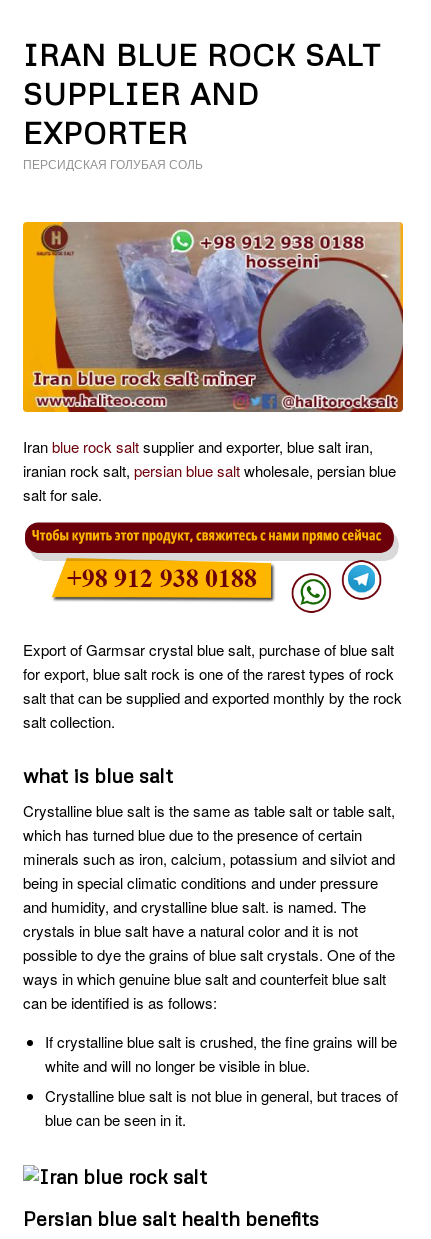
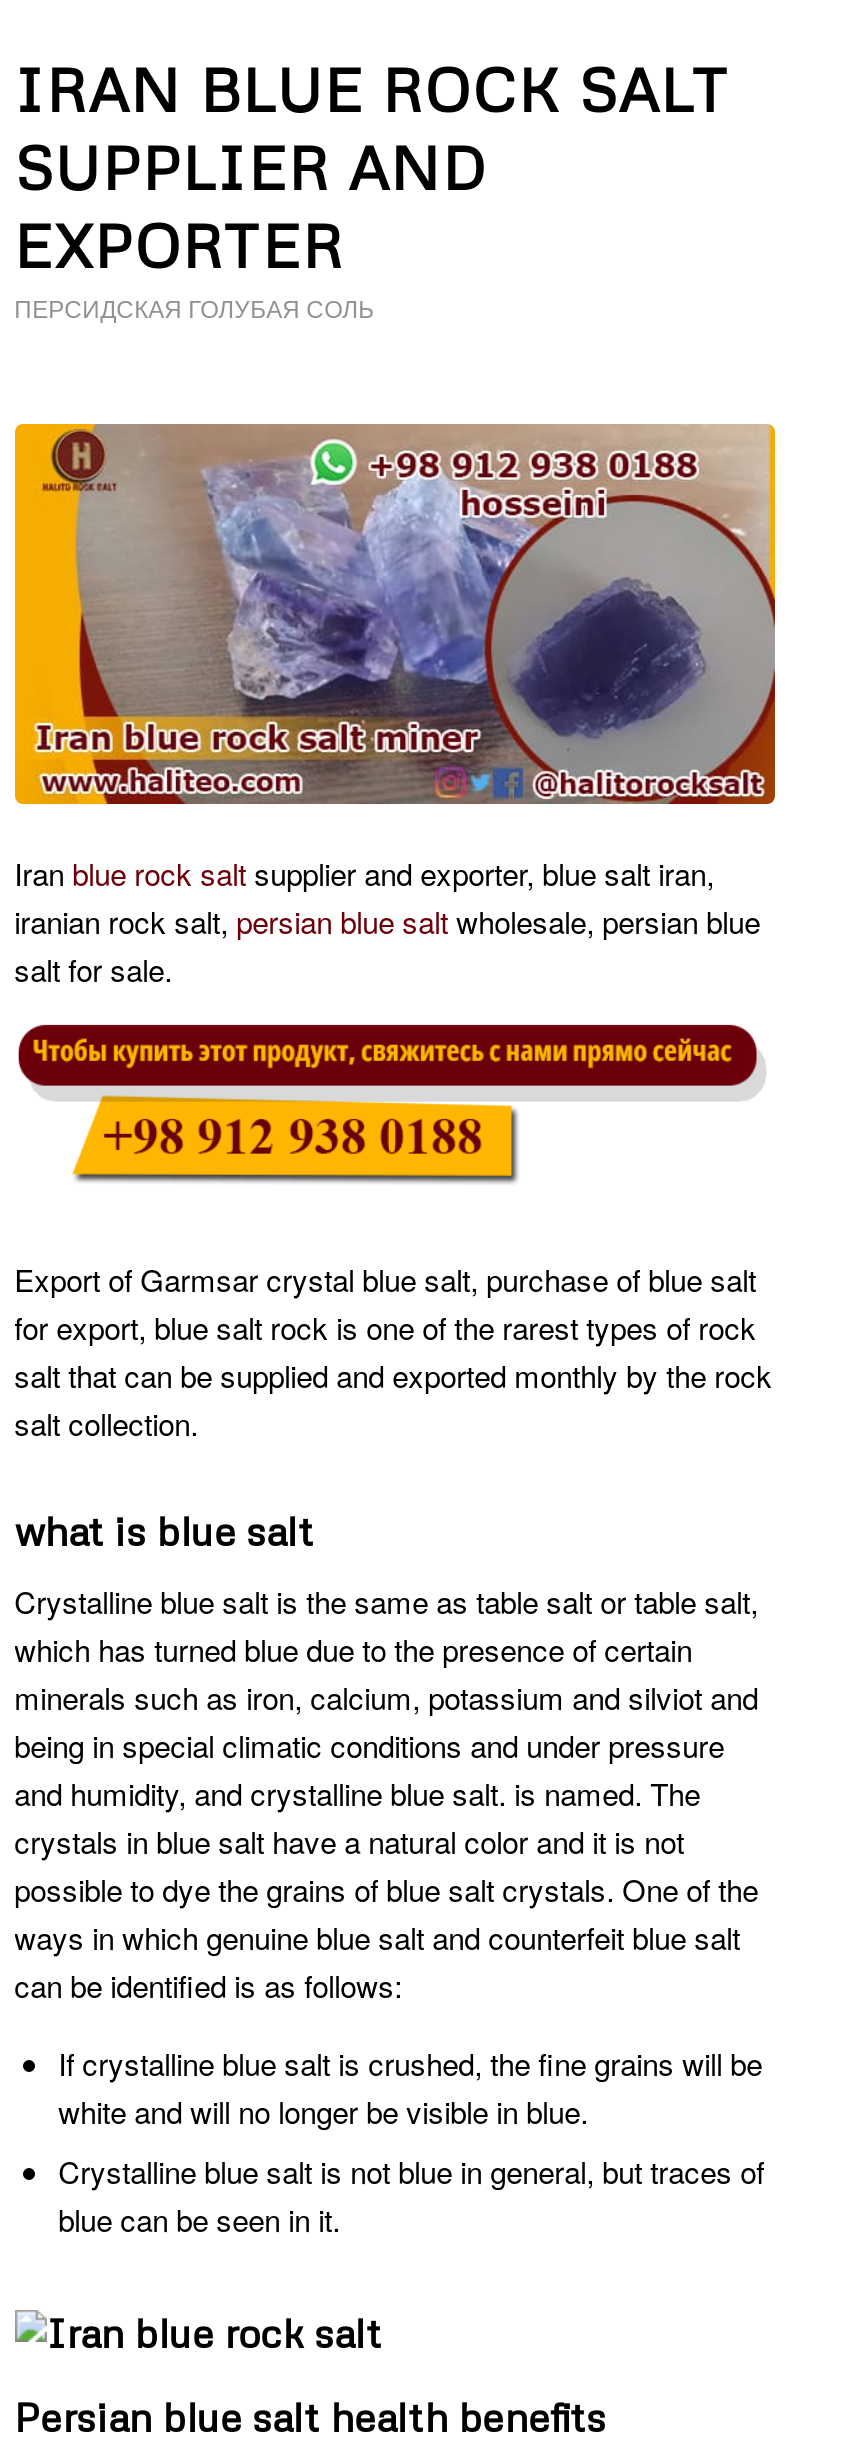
[341,559,382,601] [image] -> none
[290,572,332,614] [image] -> none

